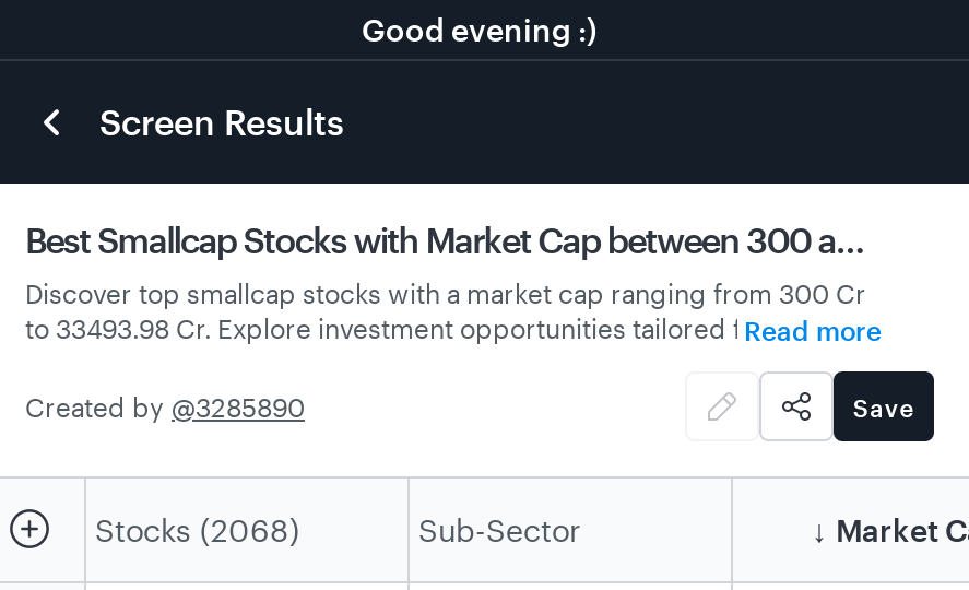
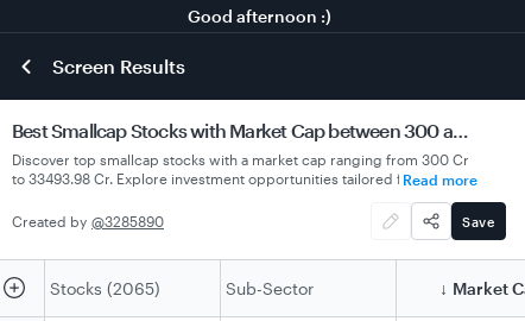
[362,10,598,47] Good evening :) -> [187,5,331,26] Good afternoon :)
[95,511,300,548] Stocks (2068) -> [50,278,160,298] Stocks (2065)

